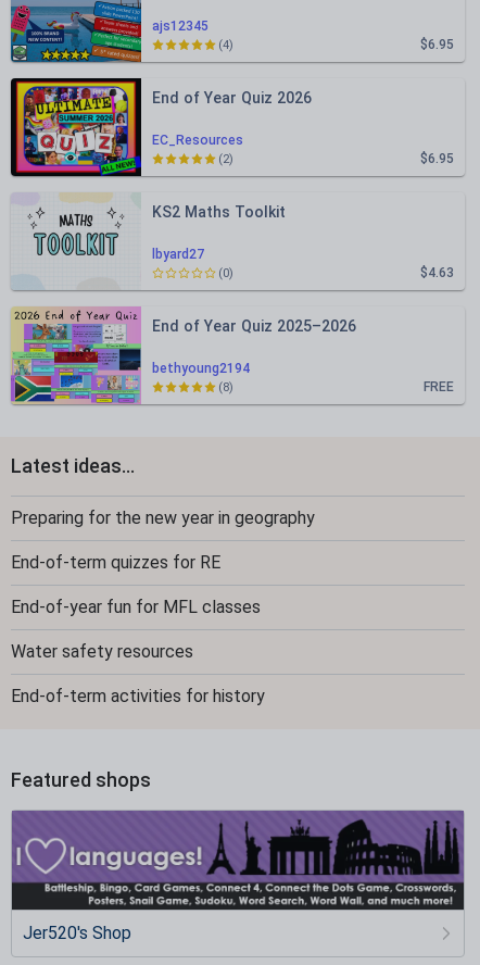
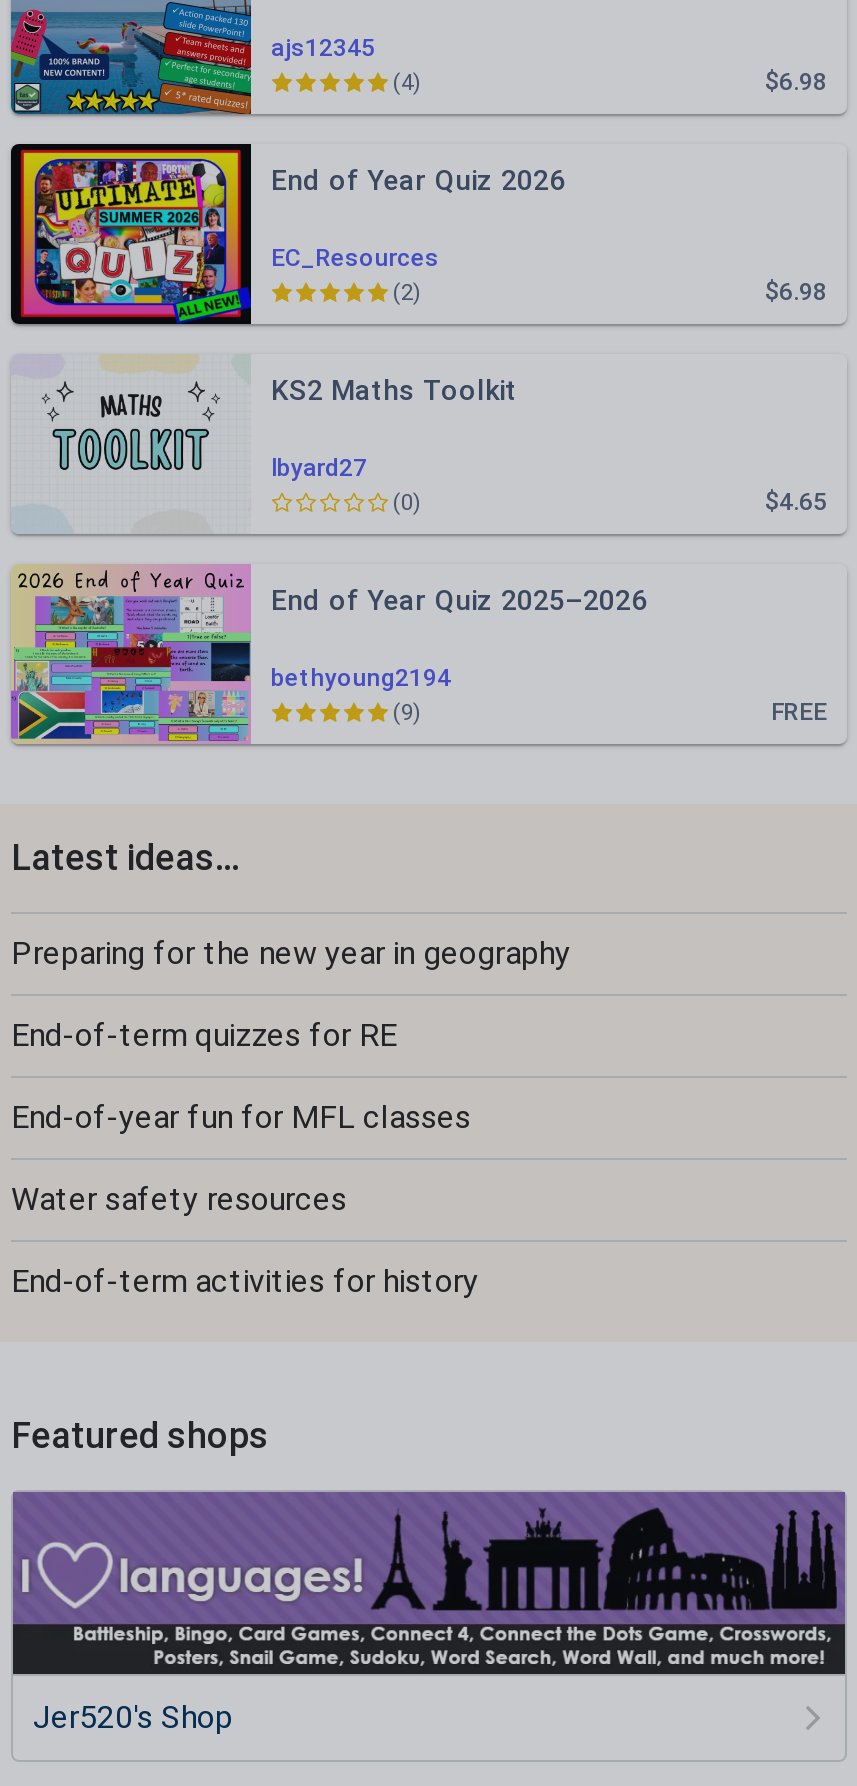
[420,37,454,52] $6.95 -> [765,68,827,96] $6.98
[420,151,454,166] $6.95 -> [765,278,827,306] $6.98
[420,265,454,280] $4.63 -> [765,488,827,516] $4.65
[218,380,233,394] (8) -> [393,699,421,725] (9)

